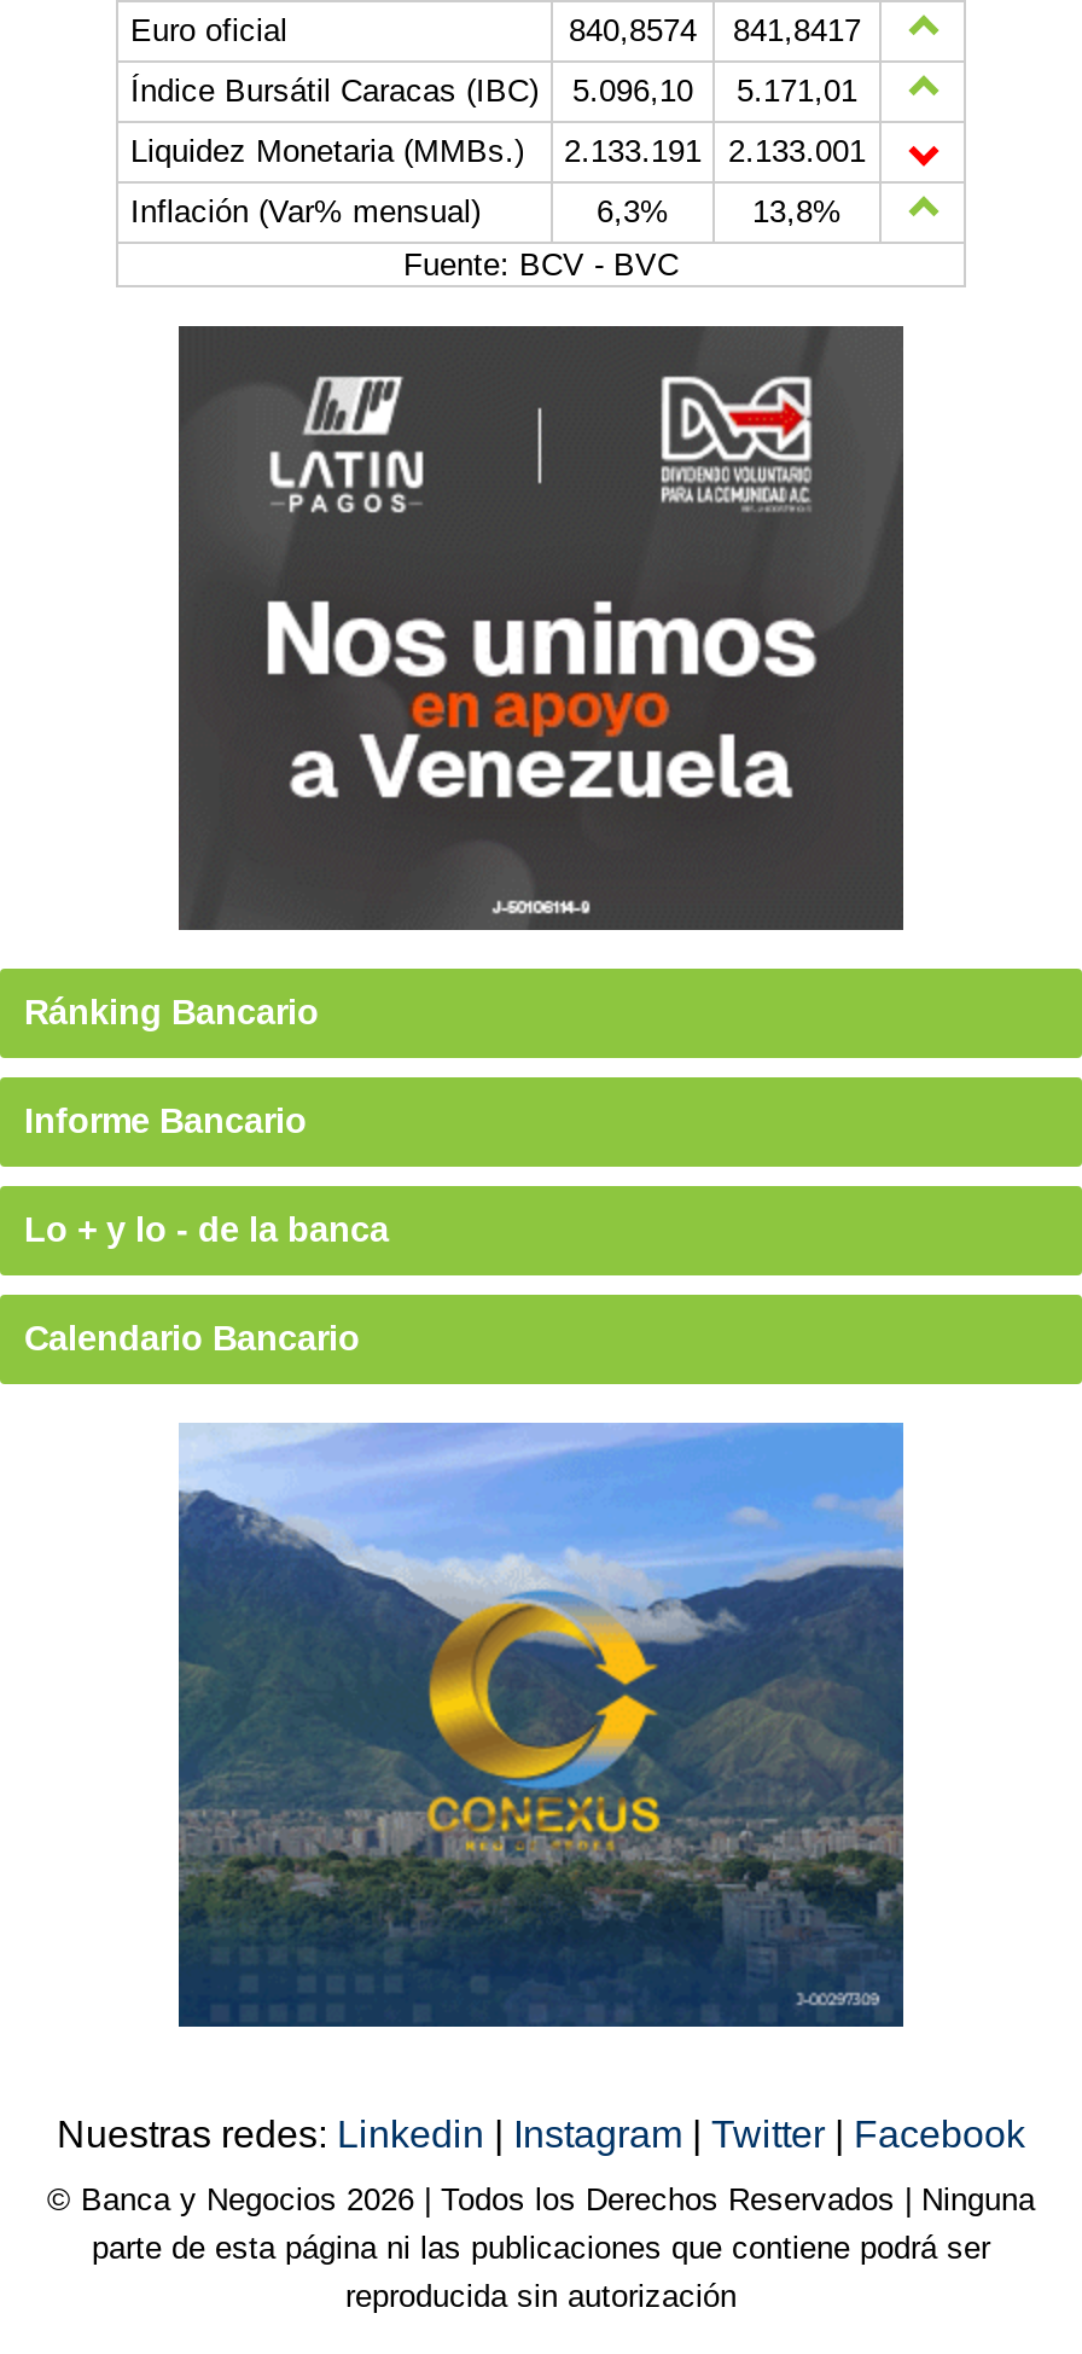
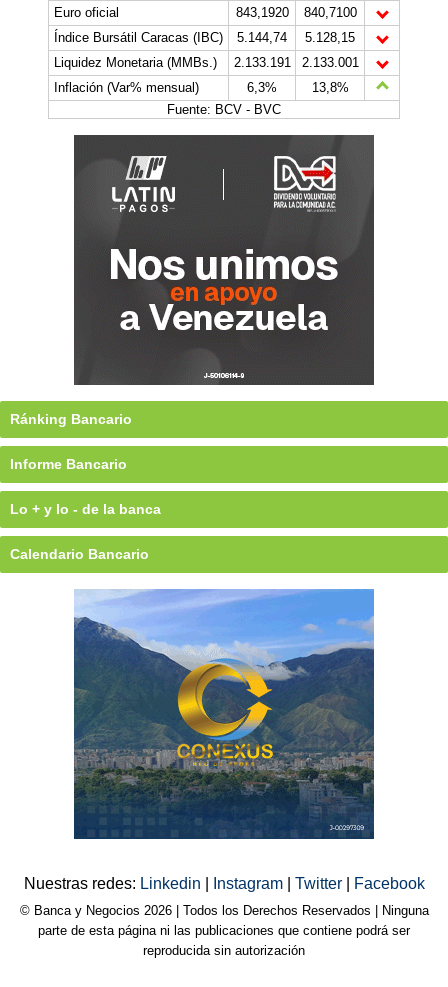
[569,12,697,48] 840,8574 -> [235,5,288,20] 843,1920
[733,12,861,48] 841,8417 -> [303,5,356,20] 840,7100
[572,72,693,108] 5.096,10 -> [237,30,287,45] 5.144,74
[737,72,857,108] 5.171,01 -> [305,30,355,45] 5.128,15

